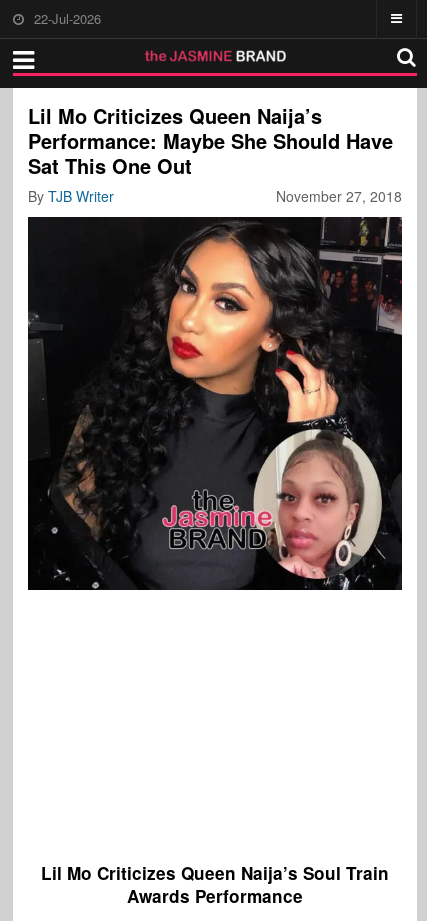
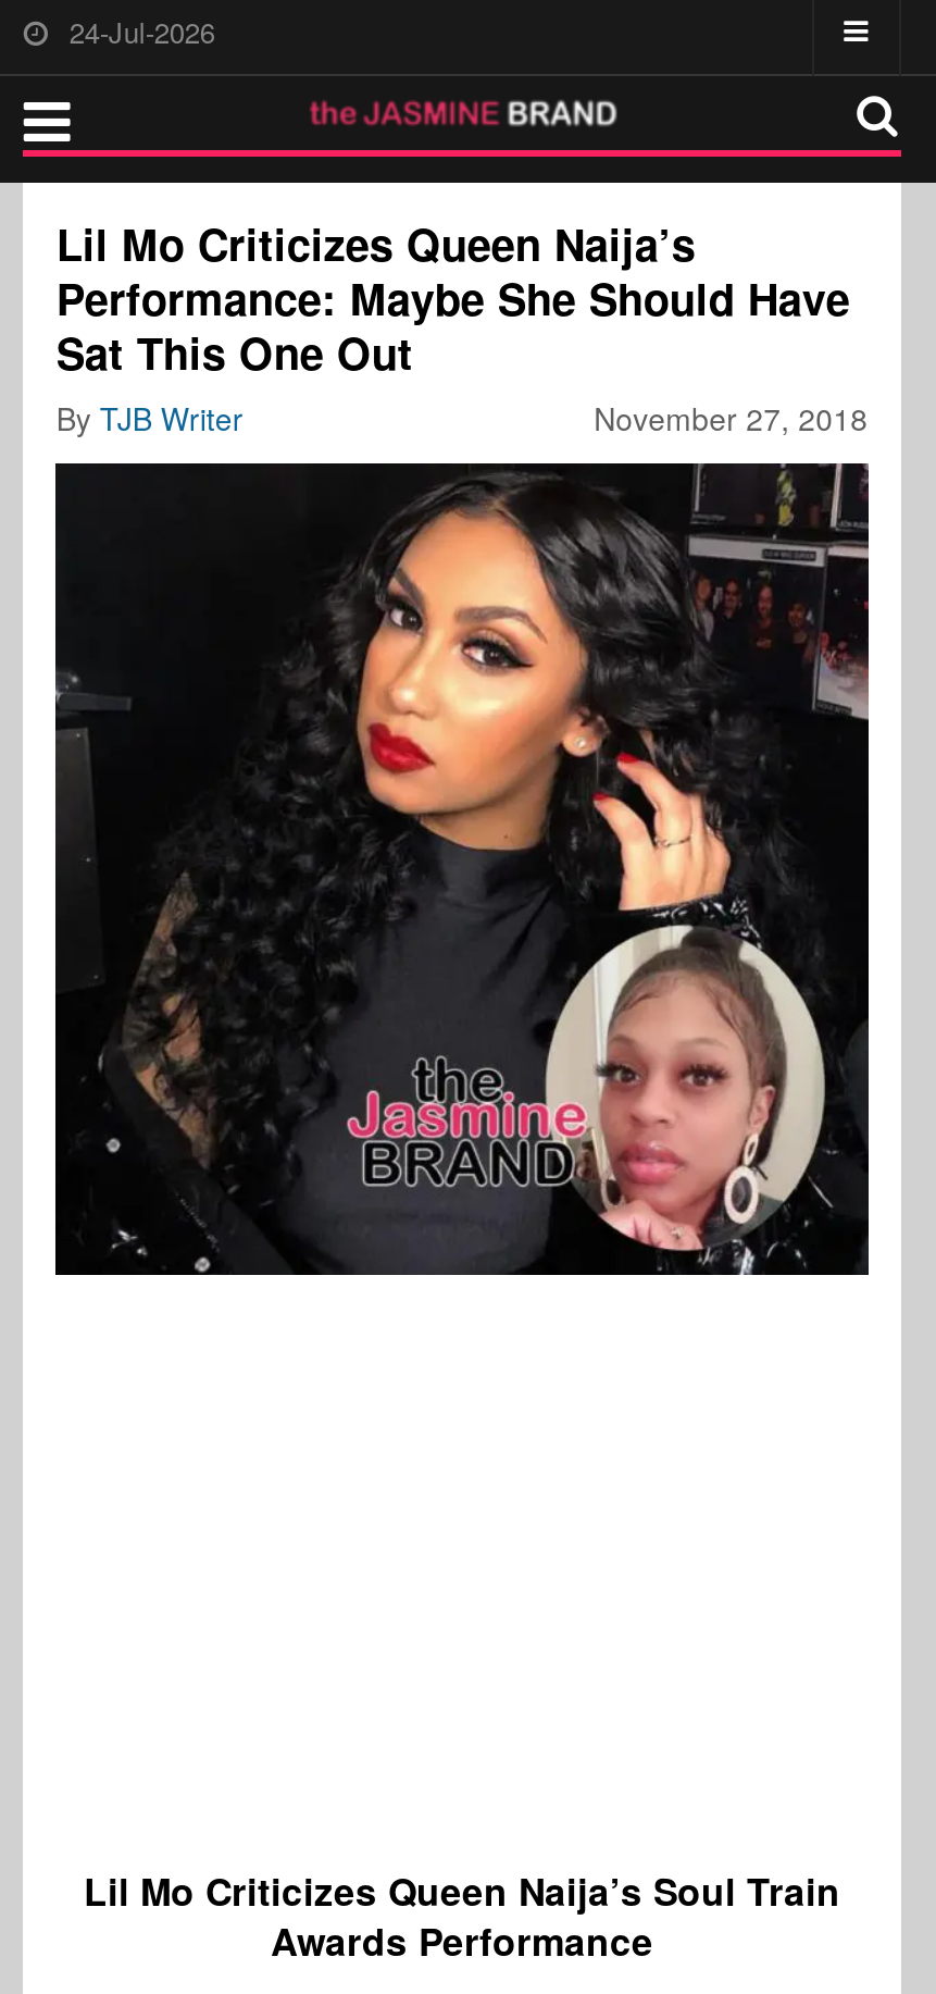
[34,9,101,28] 22-Jul-2026 -> [69,11,215,52] 24-Jul-2026

